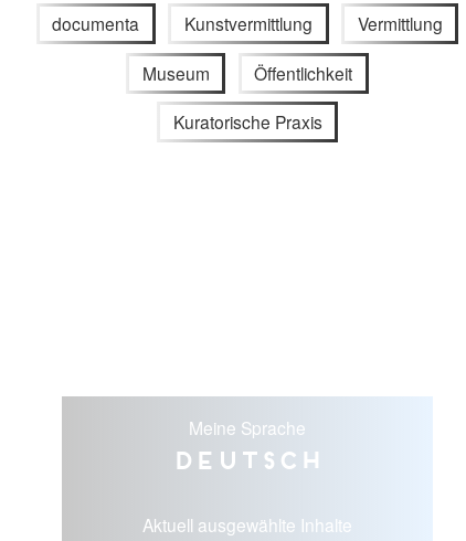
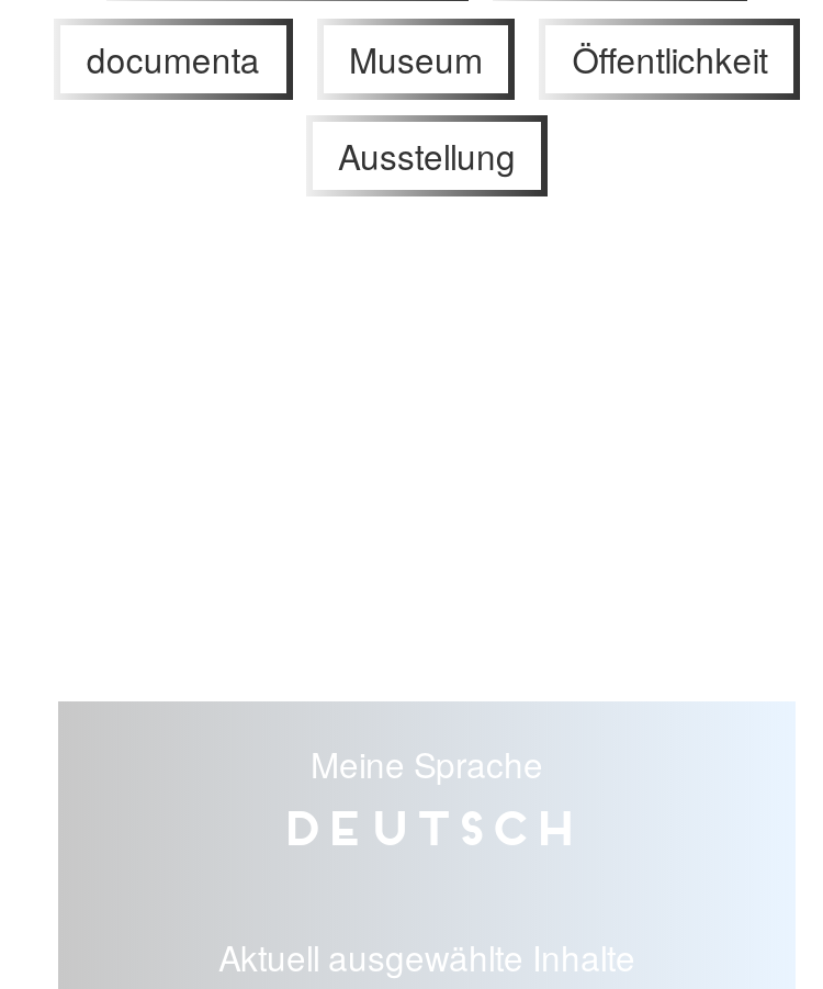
[184,11,442,35] Kunstvermittlung | Vermittlung -> none
[173,110,322,134] Kuratorische Praxis -> [338,131,516,179] Ausstellung

